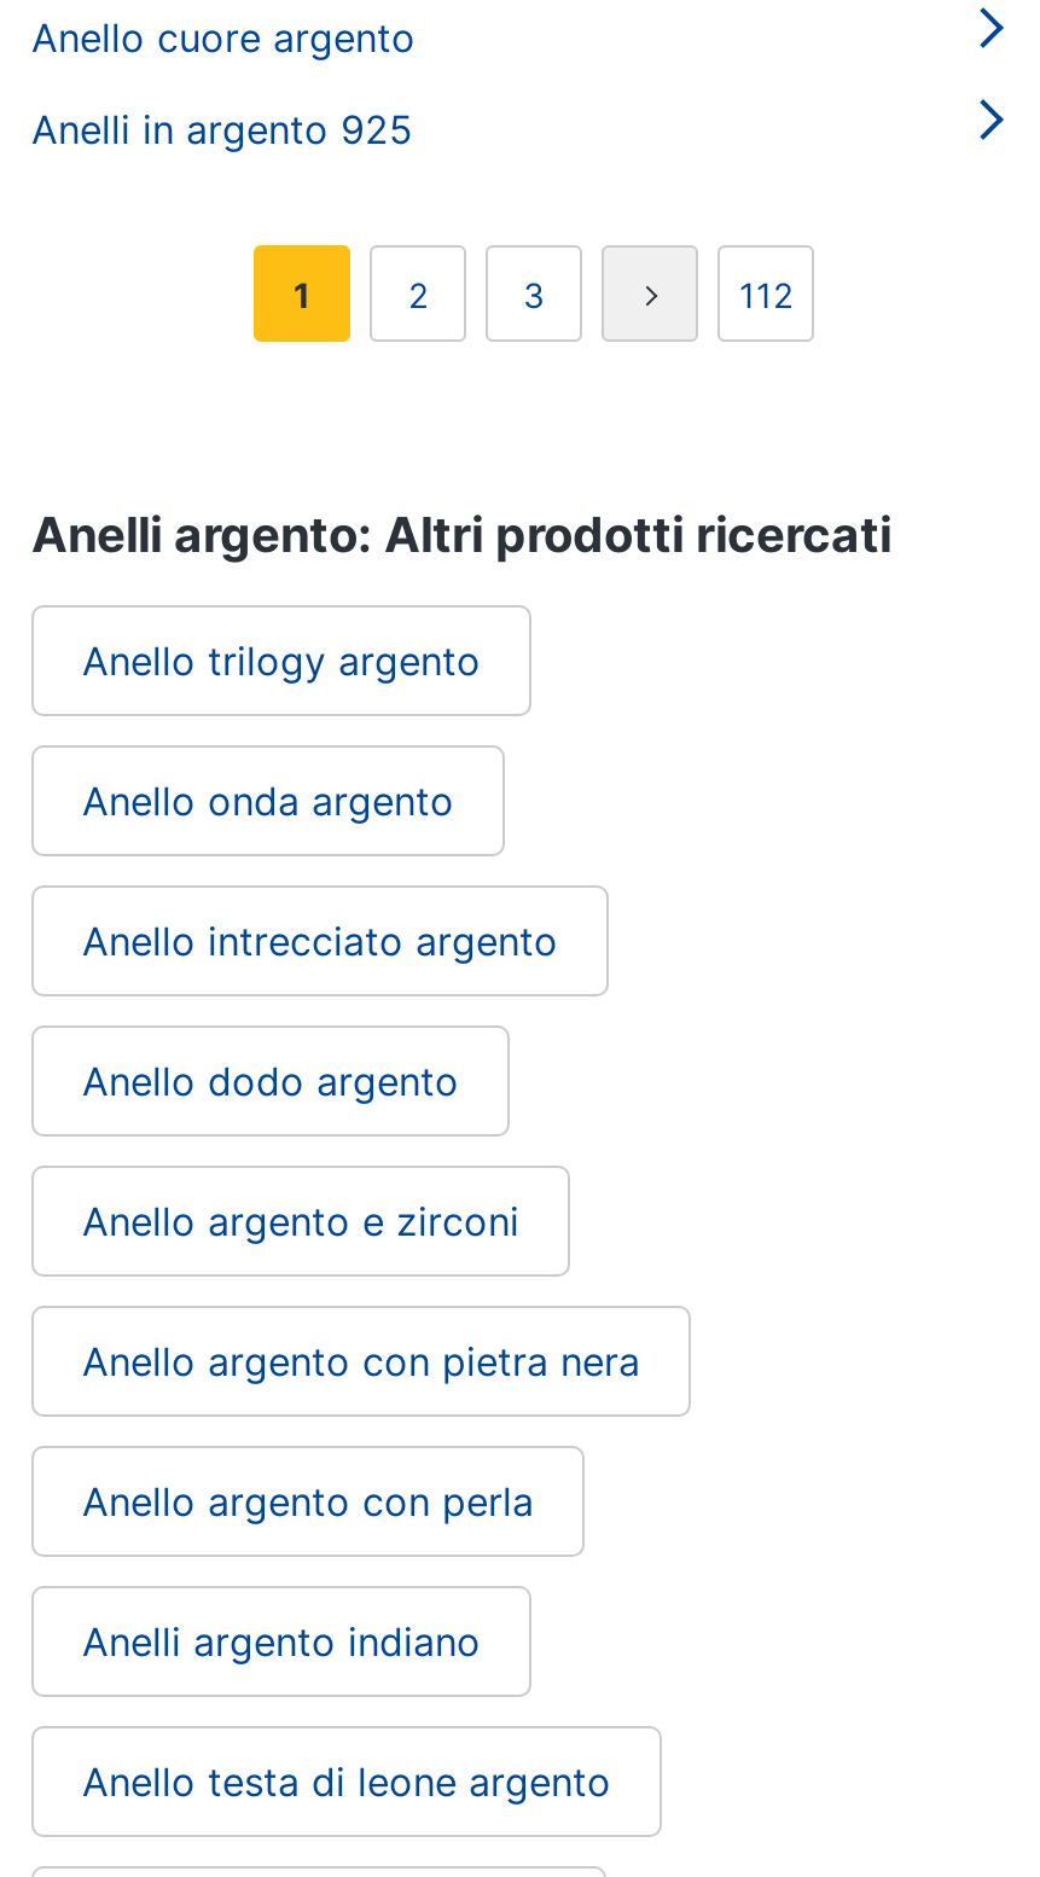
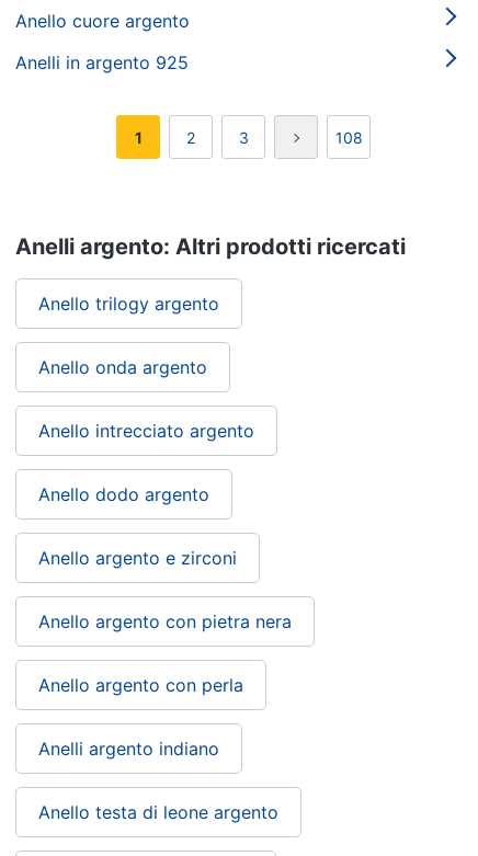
[739,273,792,315] 112 -> [335,128,362,147] 108

